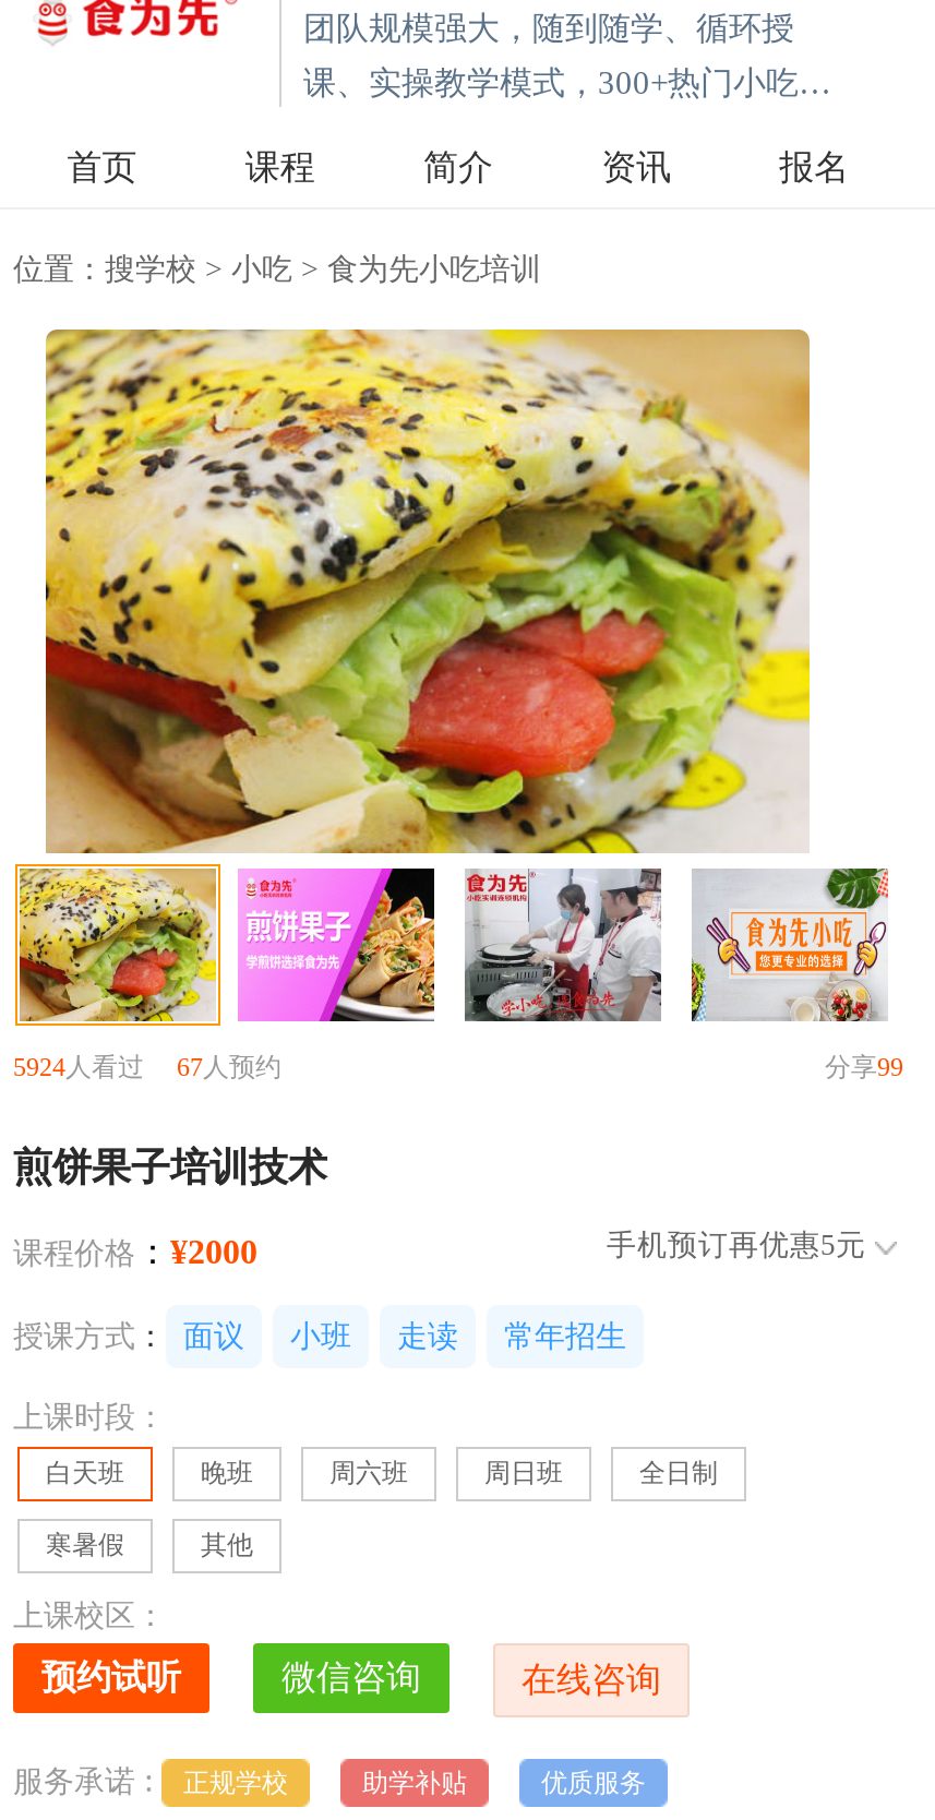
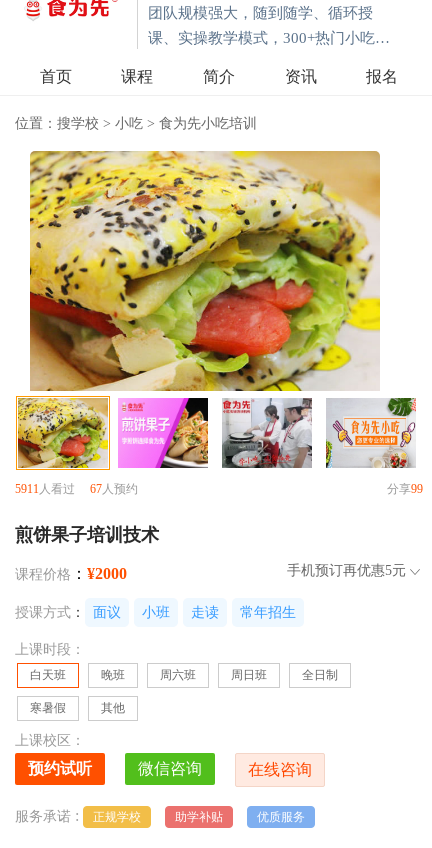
[13,1052,281,1082] 5924人看过 67人预约 -> [15,482,138,496] 5911人看过 67人预约

